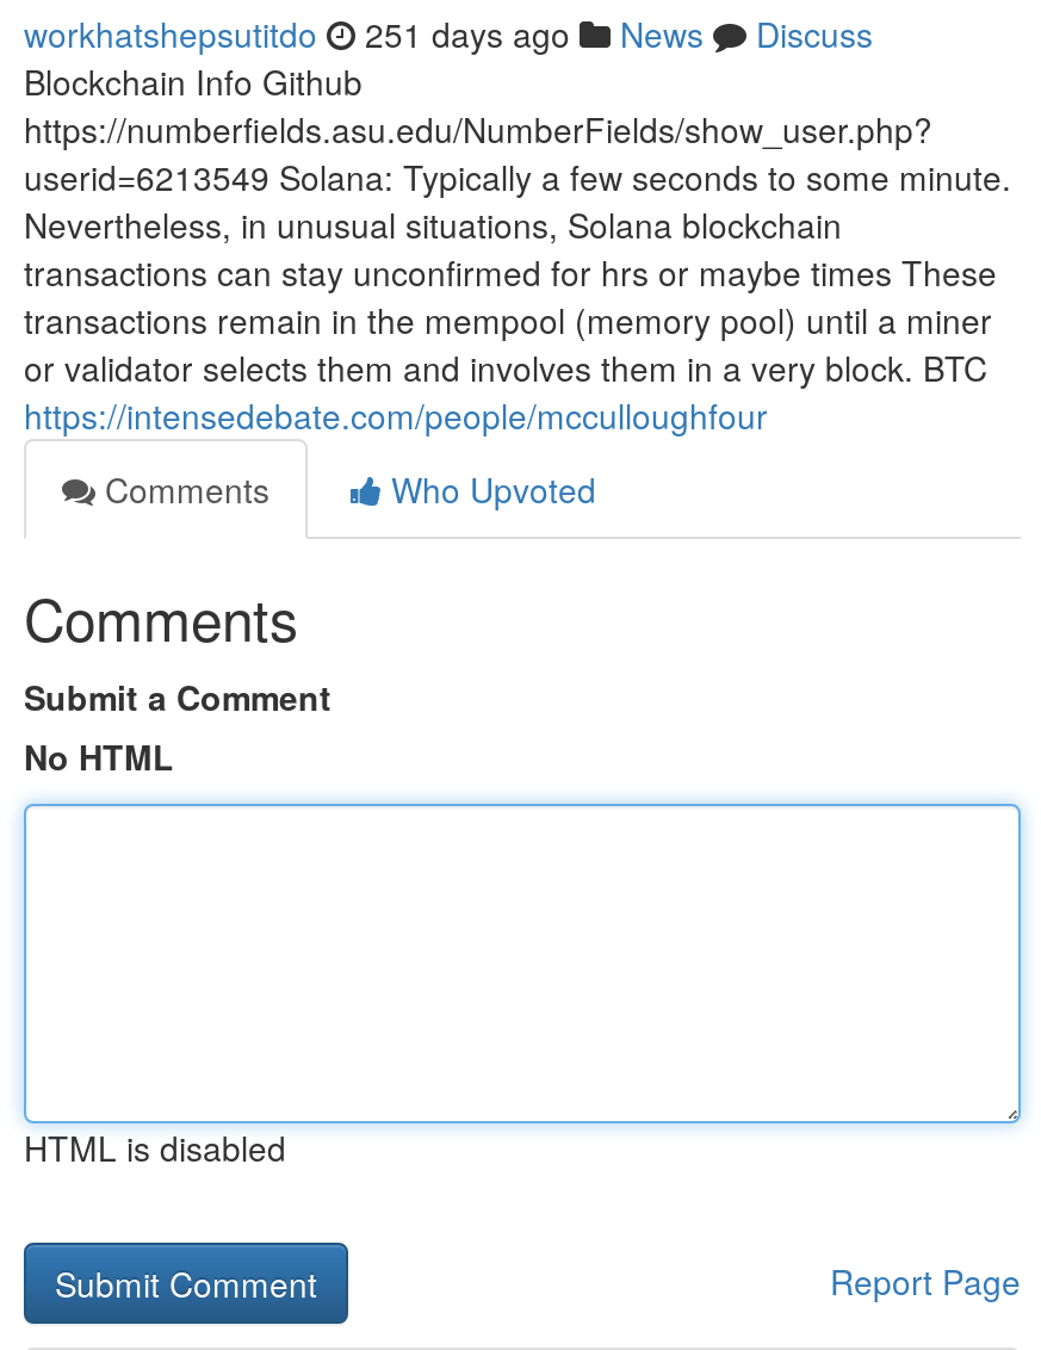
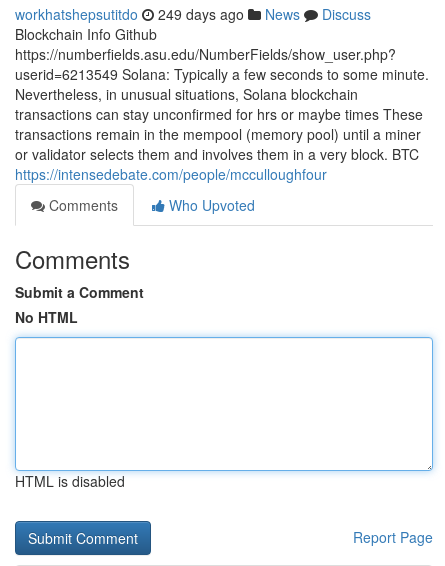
[24,10,873,57] workhatshepsutitdo 251 days ago News Discuss -> [15,4,371,24] workhatshepsutitdo 249 days ago News Discuss

